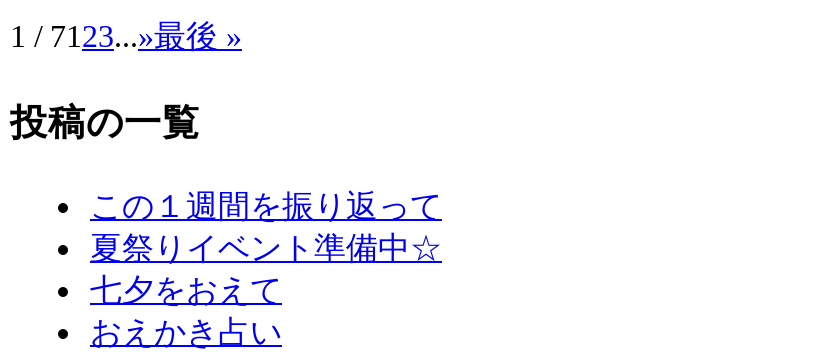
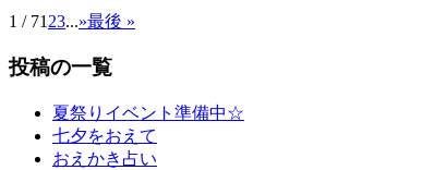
[90,188,442,222] この１週間を振り返って -> none

